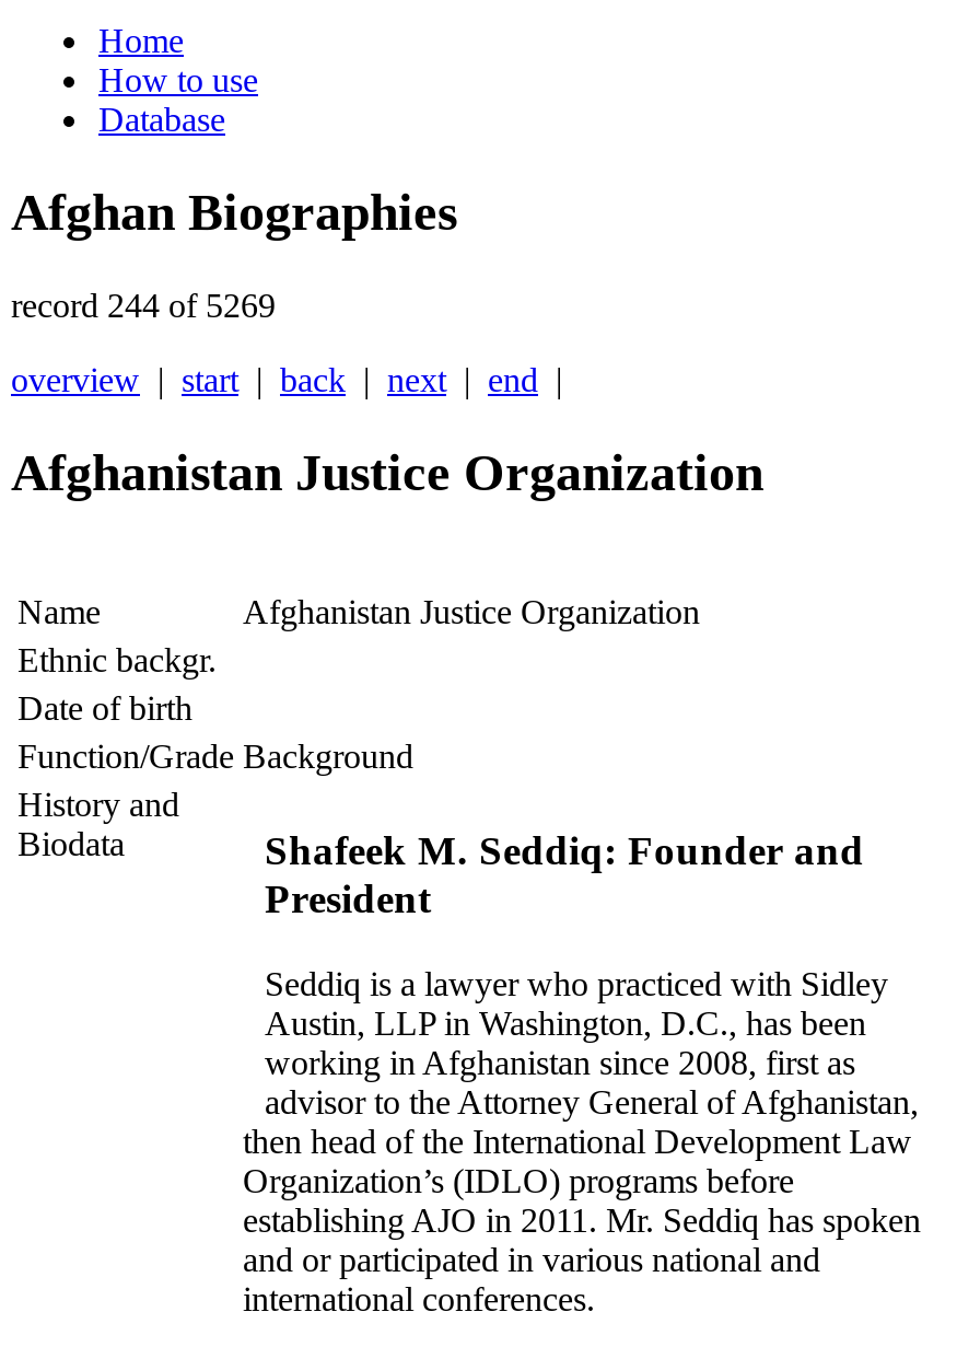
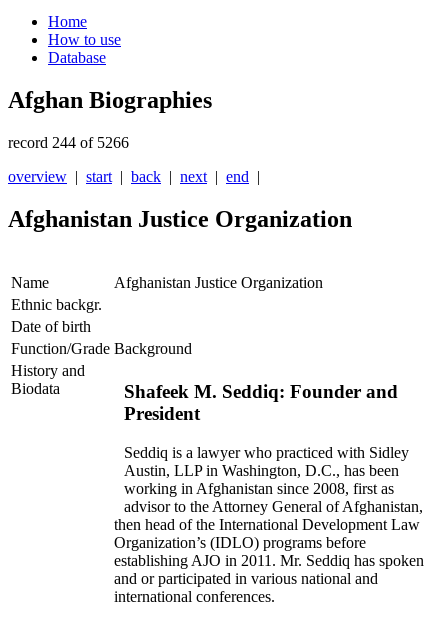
[11,287,276,324] record 244 of 5269 -> [8,134,129,151] record 244 of 5266

